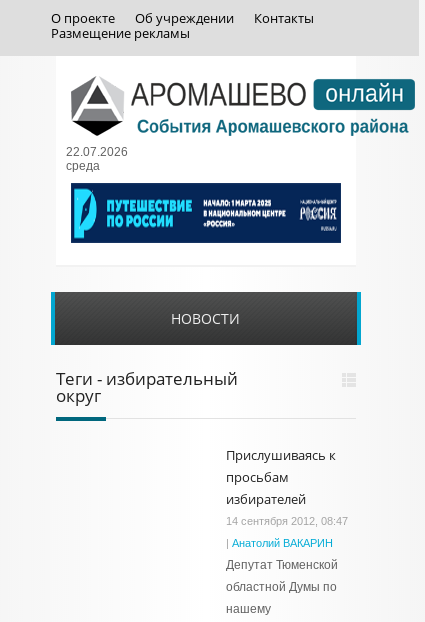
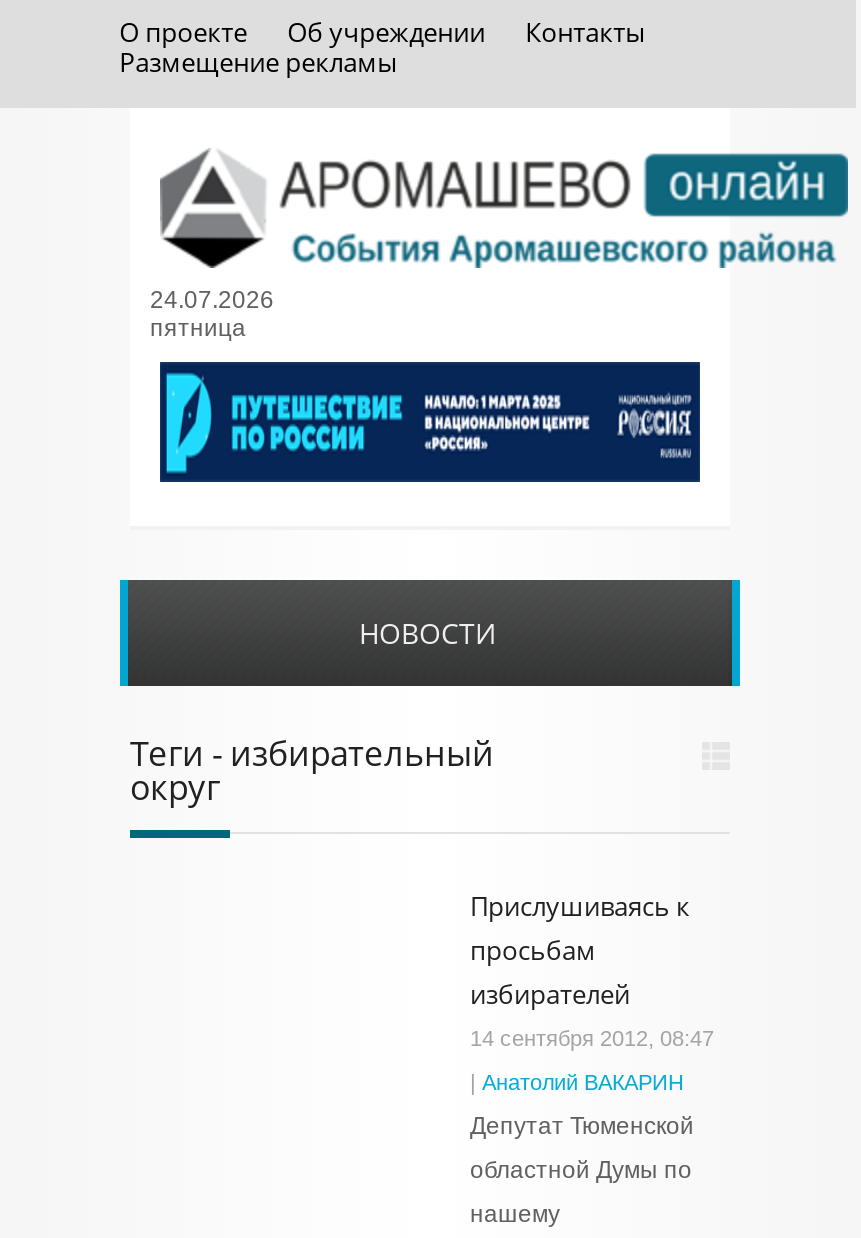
[66,145,128,173] 22.07.2026 | среда -> [150,286,274,342] 24.07.2026 | пятница

